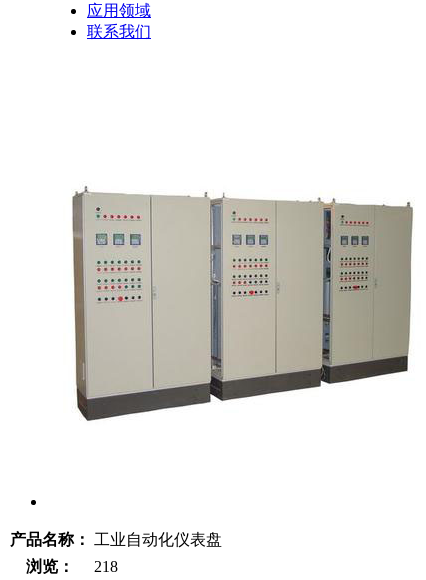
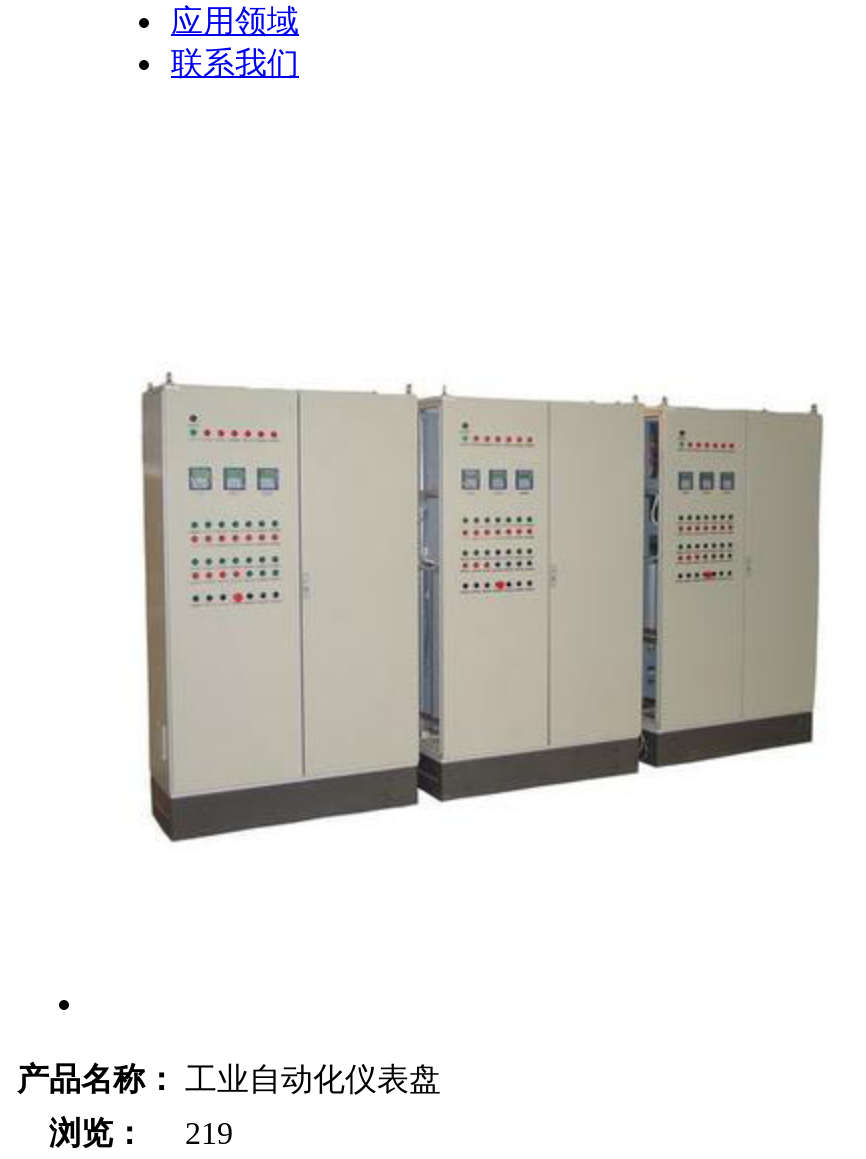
[26,558,118,575] 浏览： 218 -> [49,1116,233,1150] 浏览： 219

